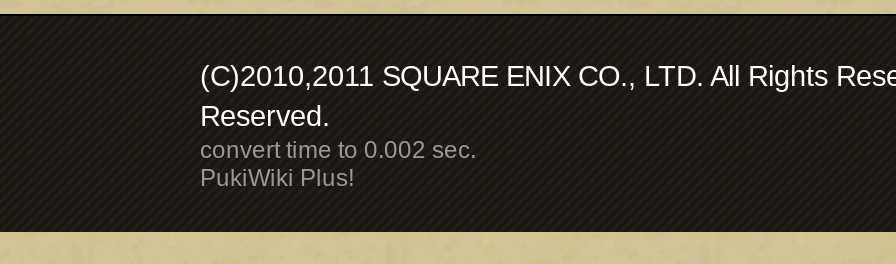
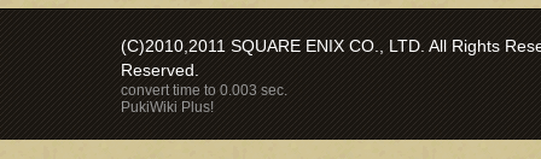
[200,136,476,164] convert time to 0.002 sec. -> [121,82,287,99] convert time to 0.003 sec.

